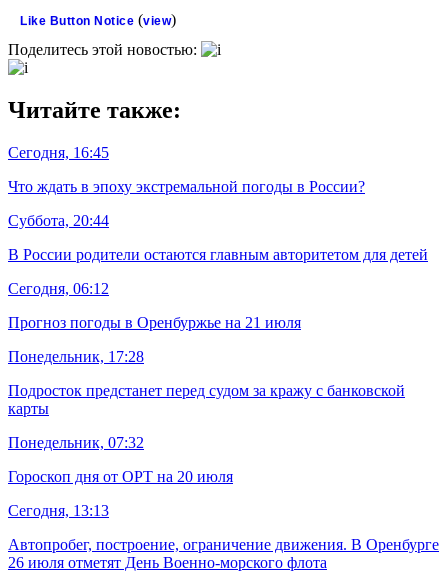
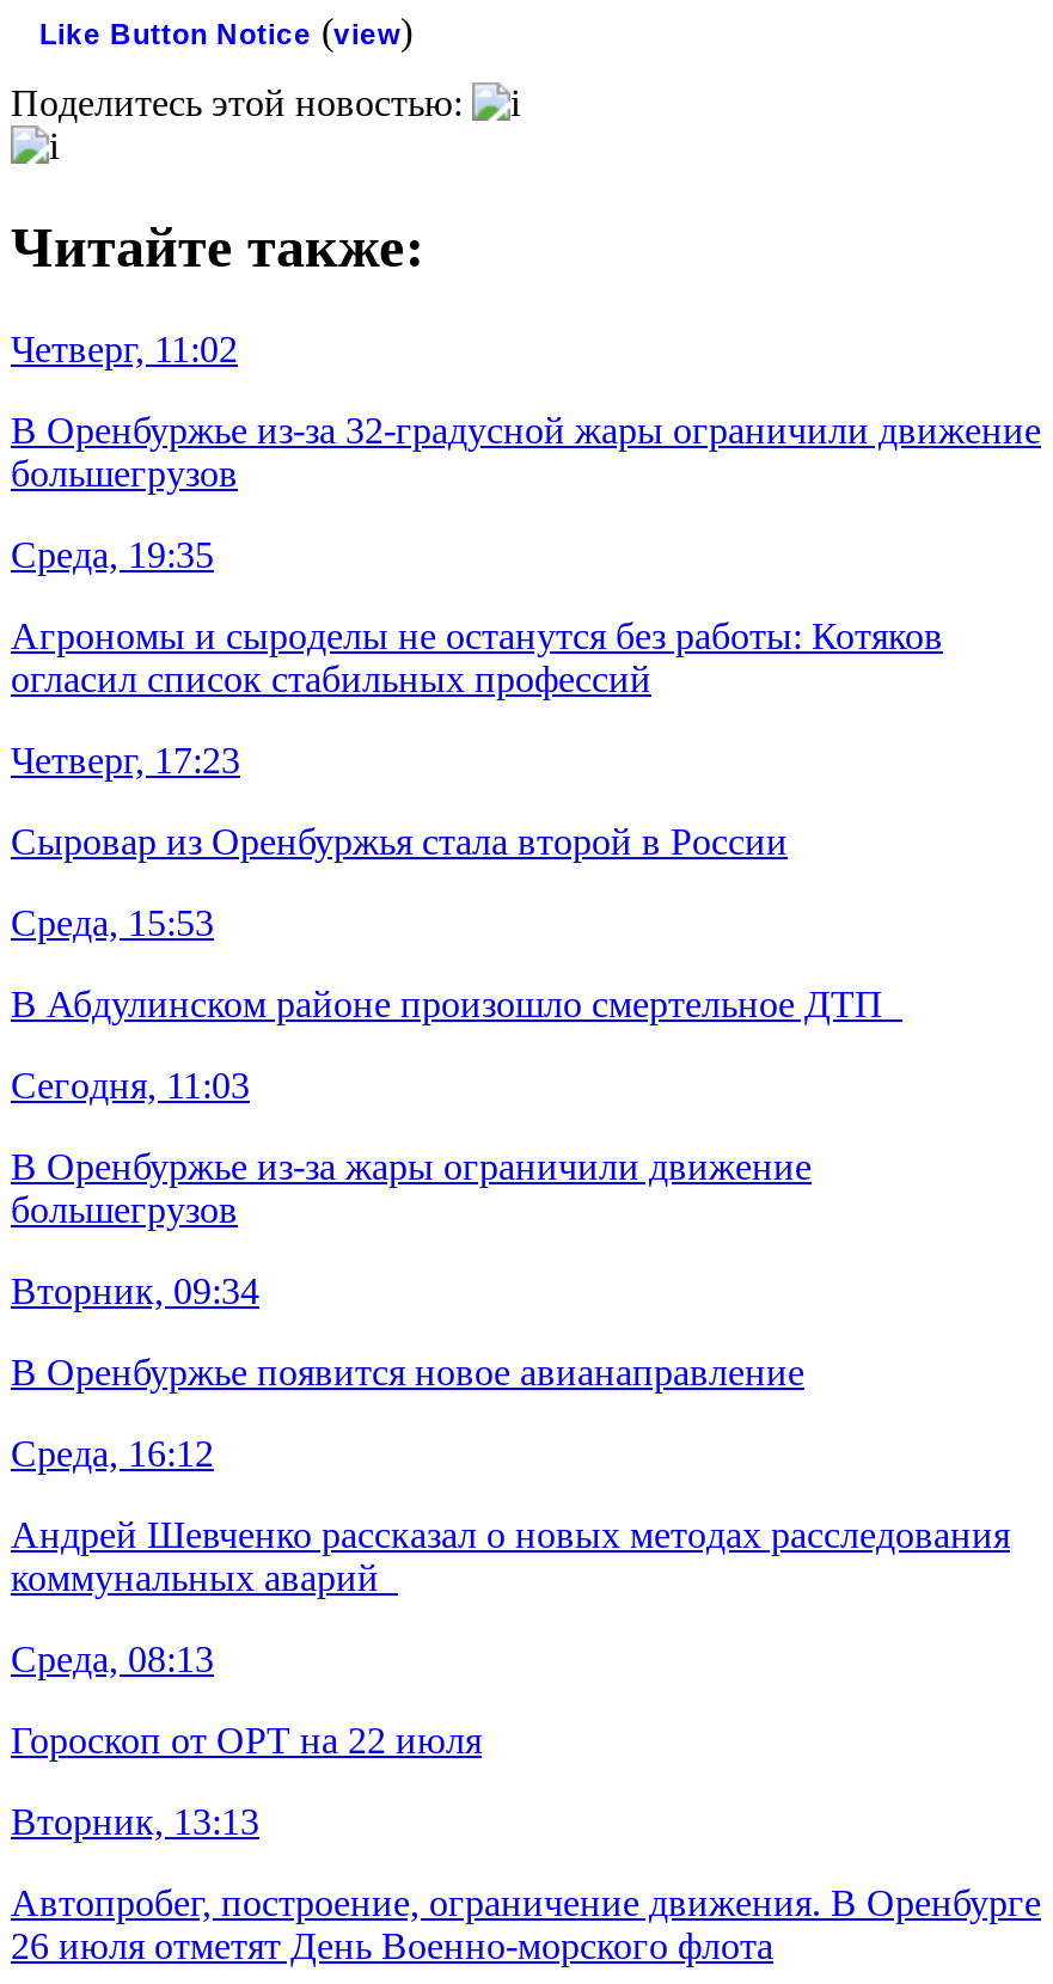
[8,144,428,519] Сегодня, 16:45 | Что ждать в эпоху экстремальной погоды в России? | Суббота, 20:44 | В России родители остаются главным авторитетом для детей | Сегодня, 06:12 | Прогноз погоды в Оренбуржье на 21 июля | Понедельник, 17:28 | Подросток предстанет перед судом за кражу с банковской | карты | Понедельник, 07:32 | Гороскоп дня от ОРТ на 20 июля | Сегодня, 13:13 -> [11,329,1041,1842] Четверг, 11:02 | В Оренбуржье из-за 32-градусной жары ограничили движение | большегрузов | Среда, 19:35 | Агрономы и сыроделы не останутся без работы: Котяков | огласил список стабильных профессий | Четверг, 17:23 | Сыровар из Оренбуржья стала второй в России | Среда, 15:53 | В Абдулинском районе произошло смертельное ДТП | Сегодня, 11:03 | В Оренбуржье из-за жары ограничили движение | большегрузов | Вторник, 09:34 | В Оренбуржье появится новое авианаправление | Среда, 16:12 | Андрей Шевченко рассказал о новых методах расследования | коммунальных аварий | Среда, 08:13 | Гороскоп от ОРТ на 22 июля | Вторник, 13:13

